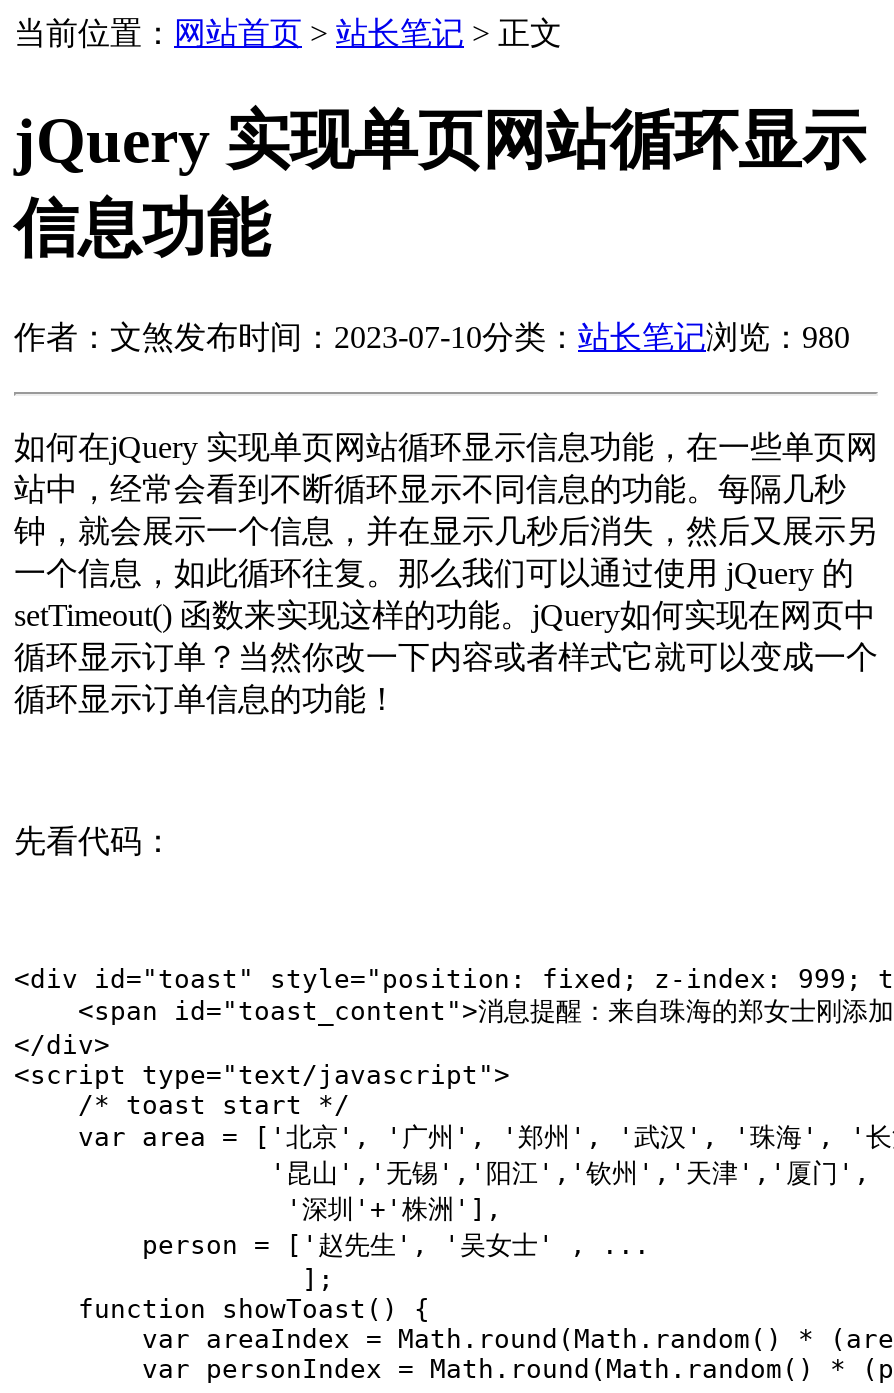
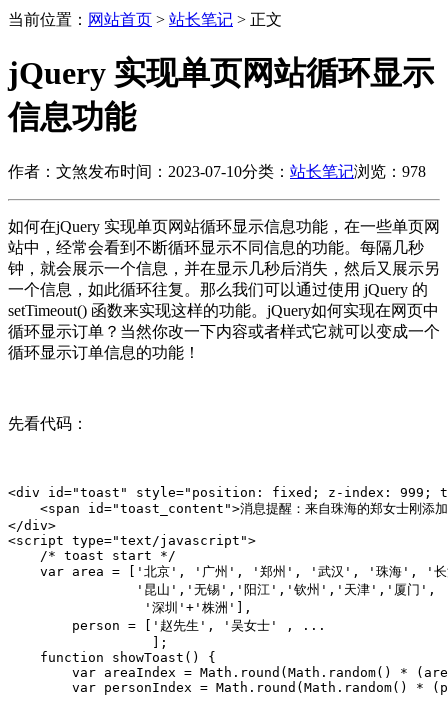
[14,320,850,354] 作者：文煞发布时间：2023-07-10分类：站长笔记浏览：980 -> [8,163,426,180] 作者：文煞发布时间：2023-07-10分类：站长笔记浏览：978

